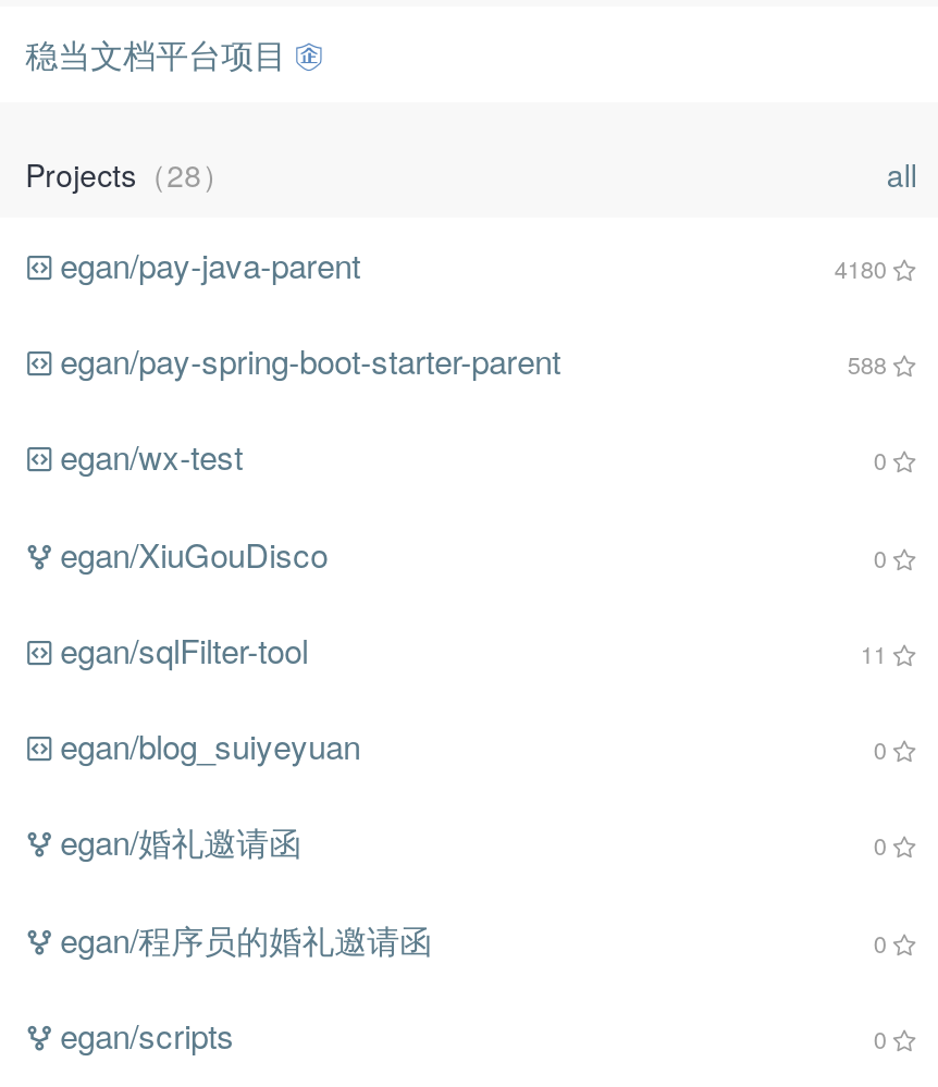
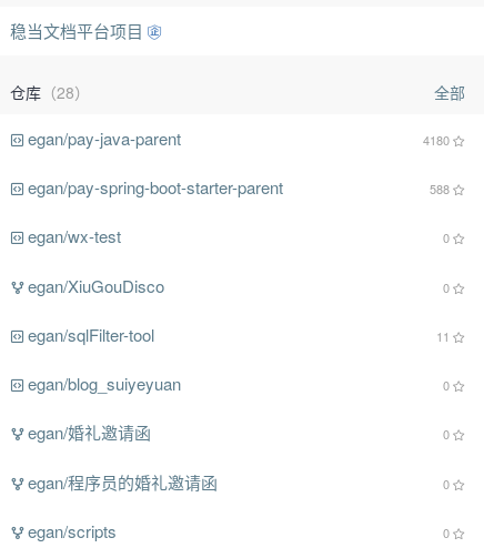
[25,153,917,196] Projects（28） | all -> [10,81,465,103] 仓库（28） | 全部

